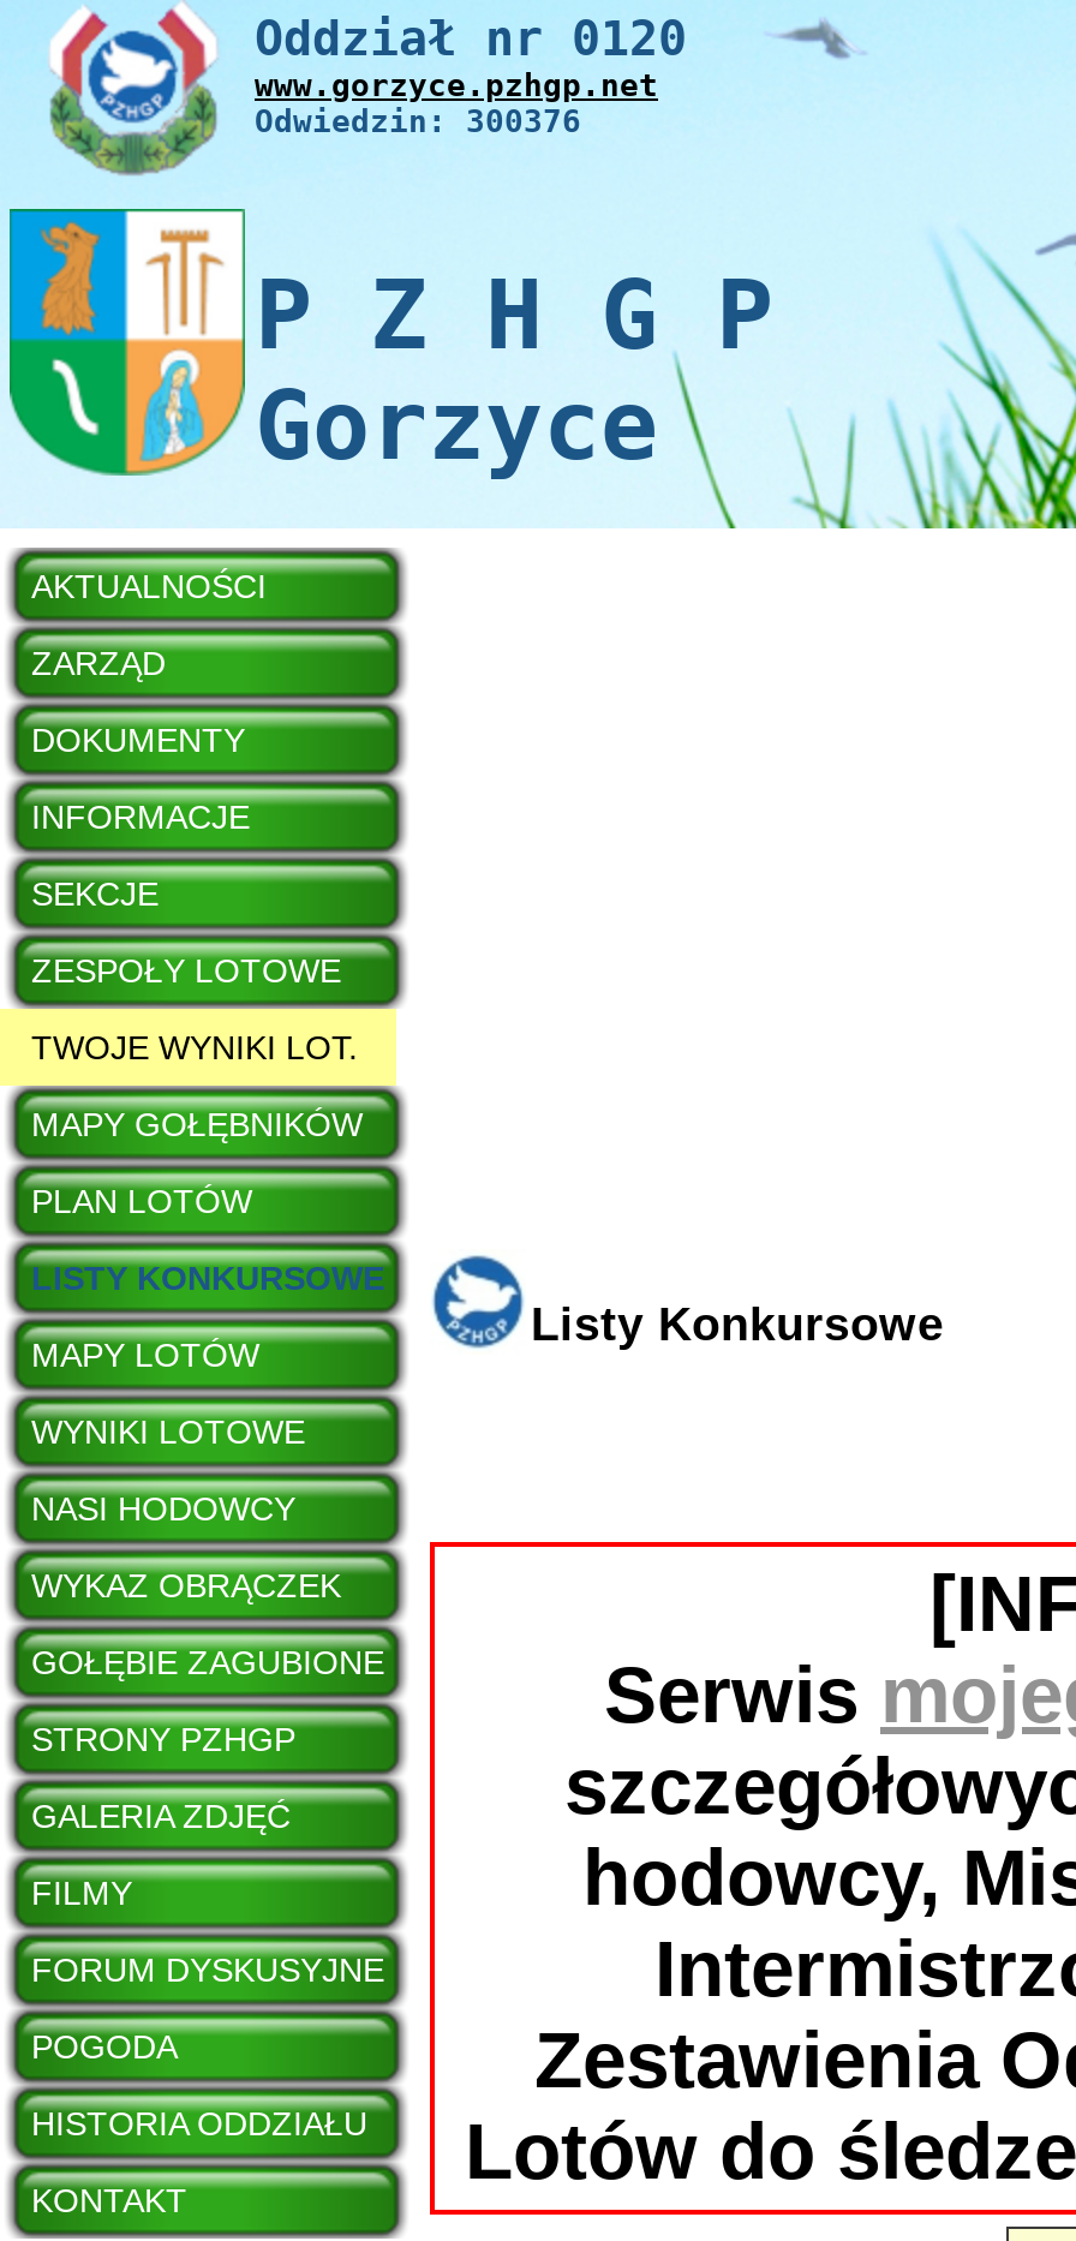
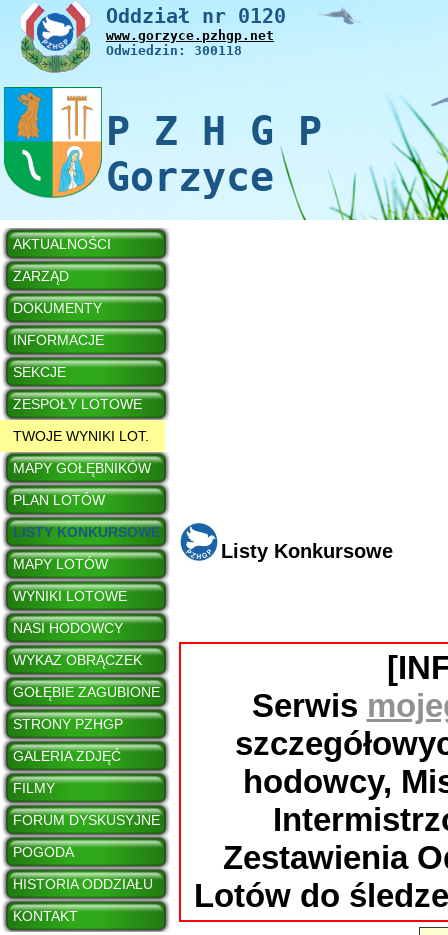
[255,103,581,139] Odwiedzin: 300376 -> [106,43,242,58] Odwiedzin: 300118

